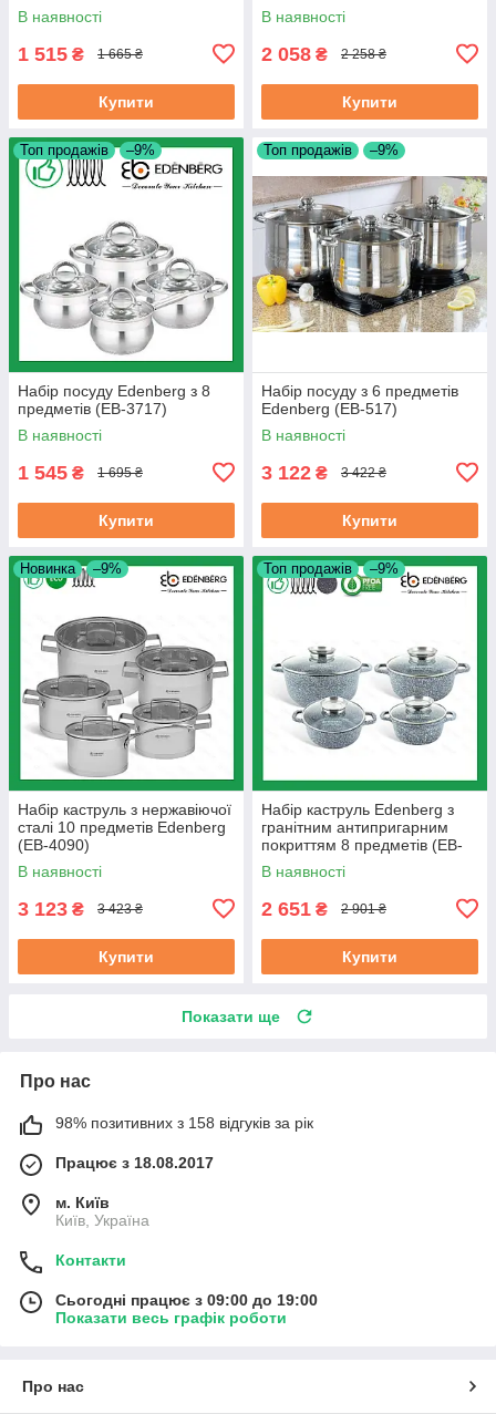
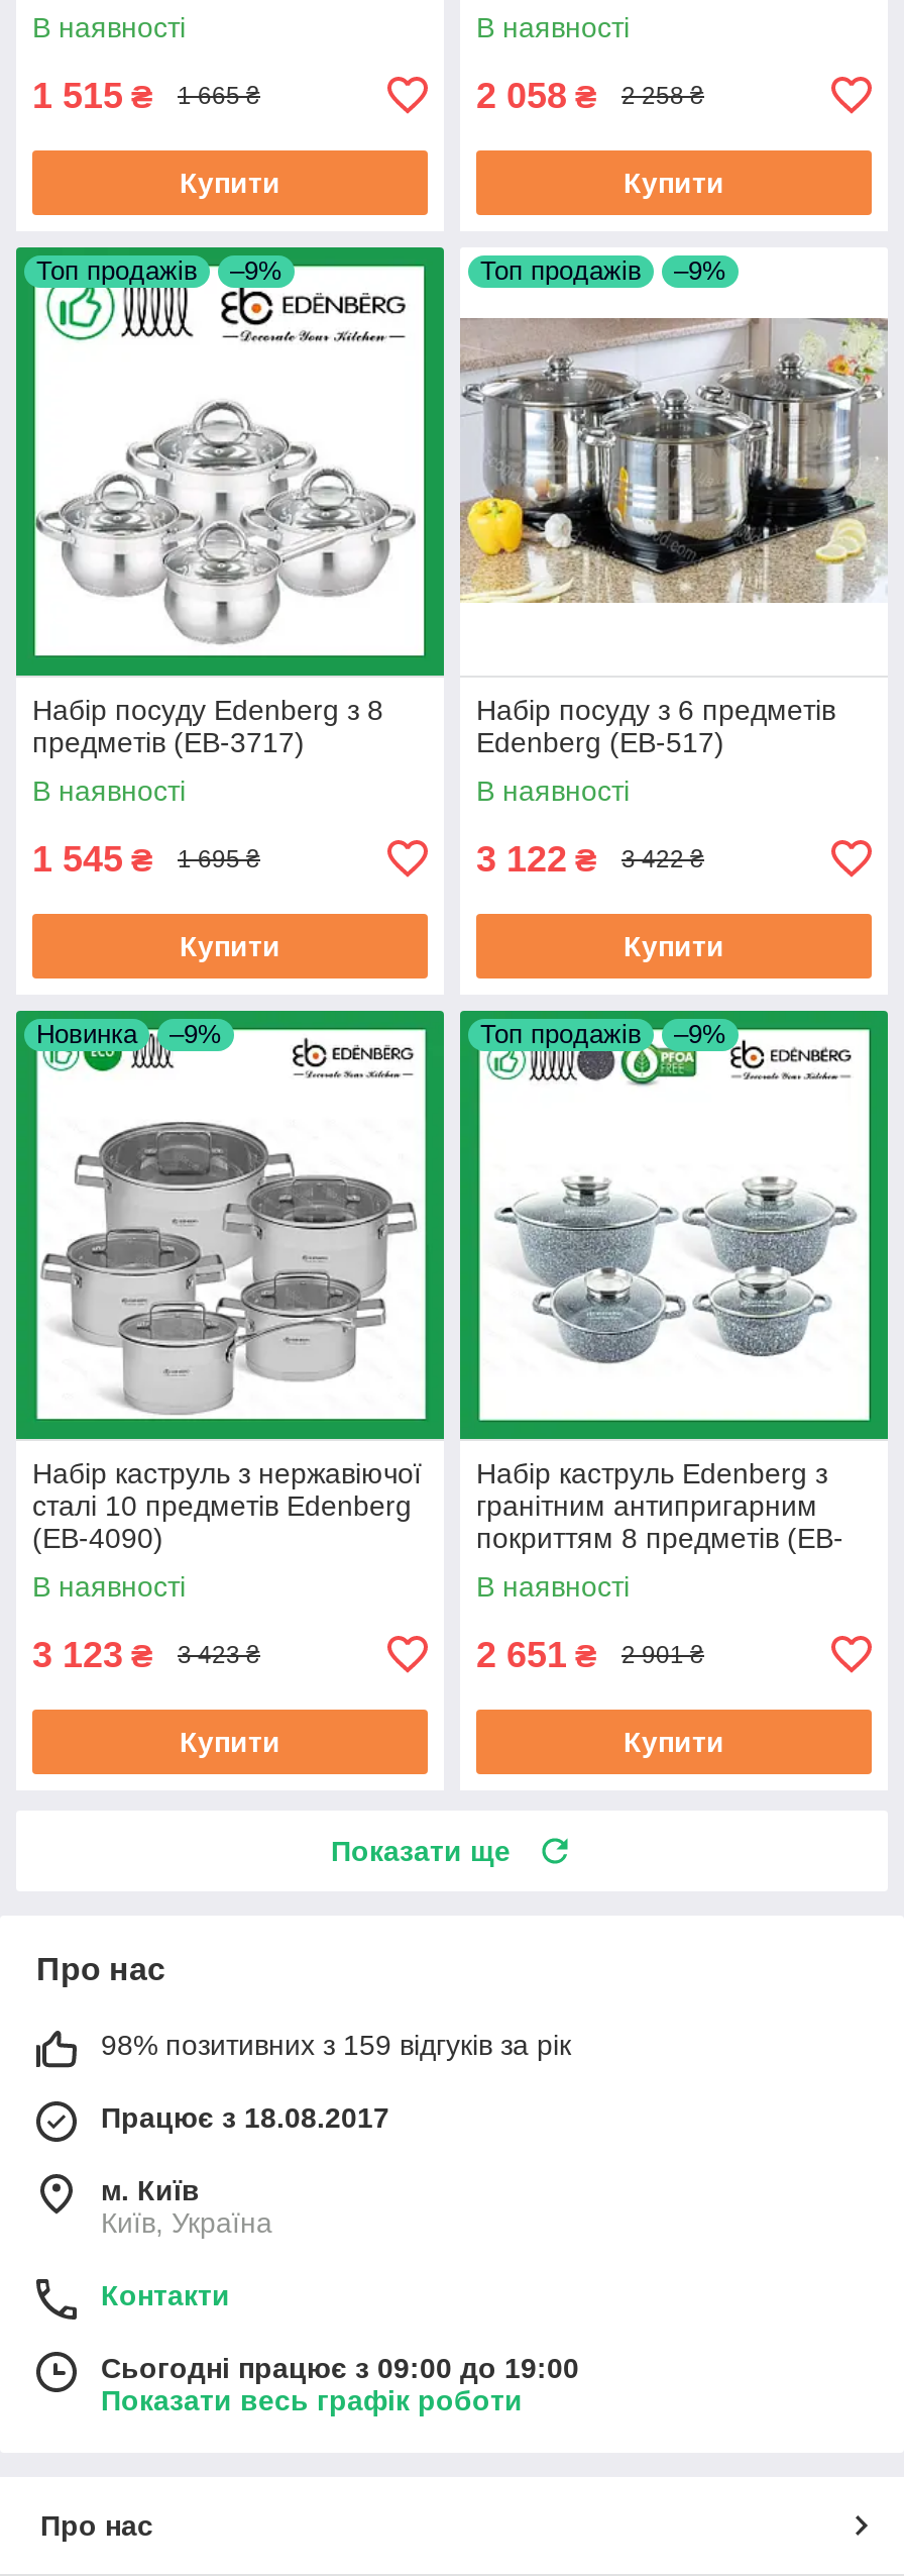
[55,1113,313,1131] 98% позитивних з 158 відгуків за рік -> [101,2028,571,2060] 98% позитивних з 159 відгуків за рік

